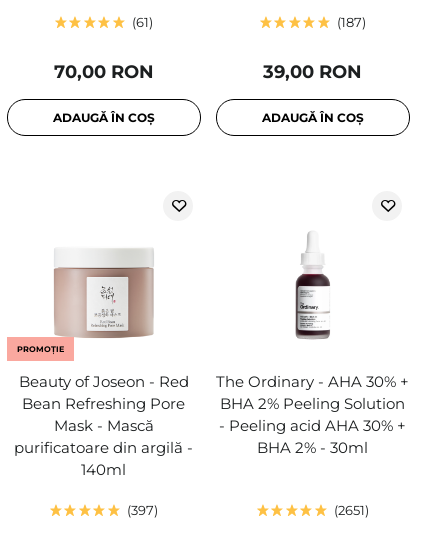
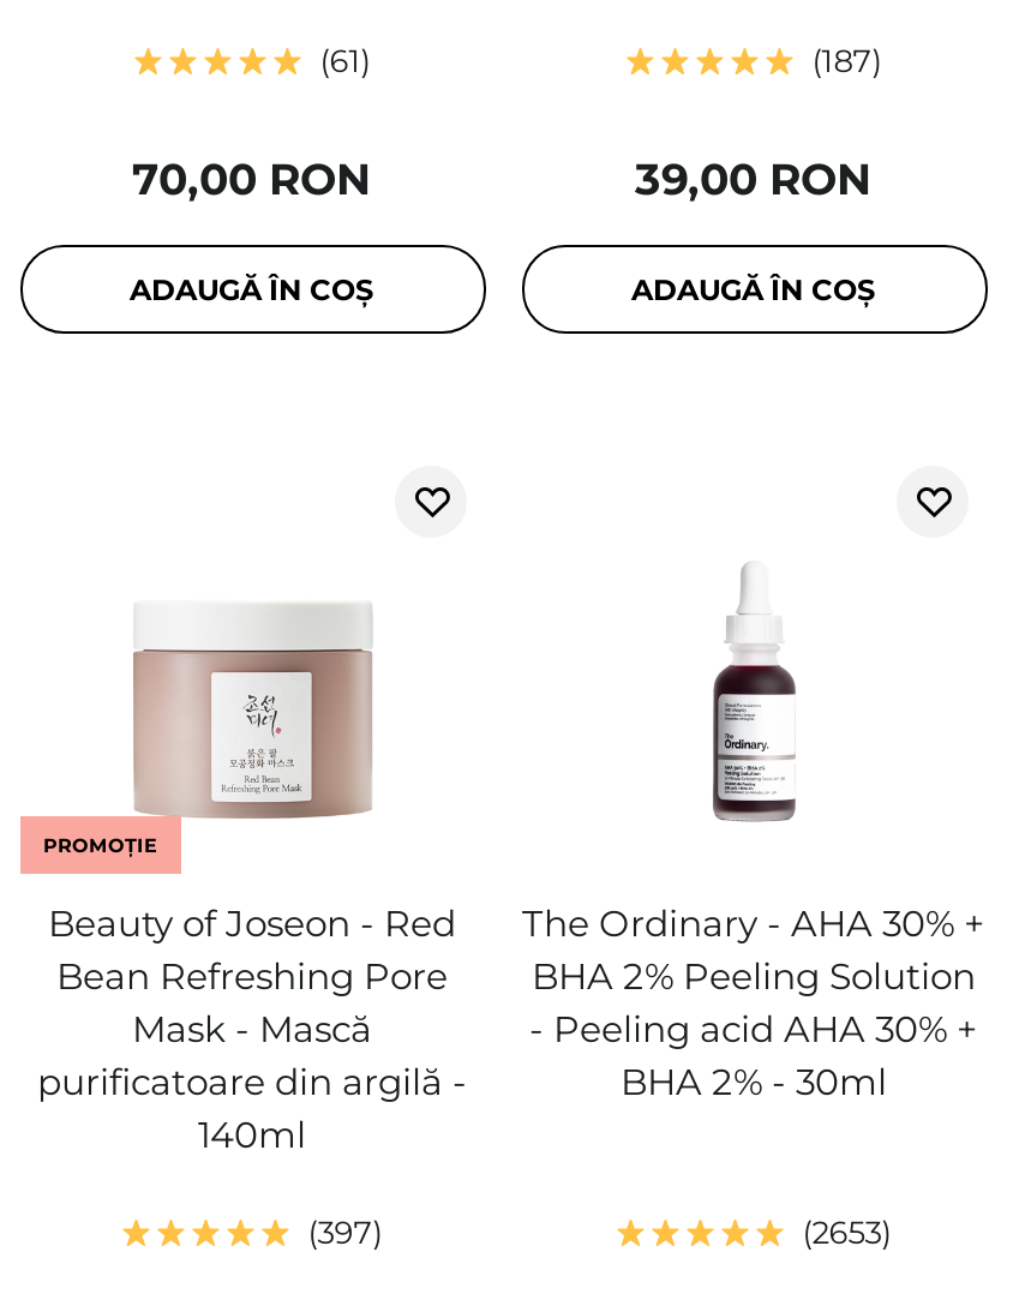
[338,502,365,518] 2651 -> [812,1214,882,1252] 2653

